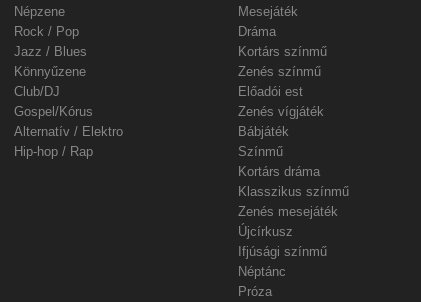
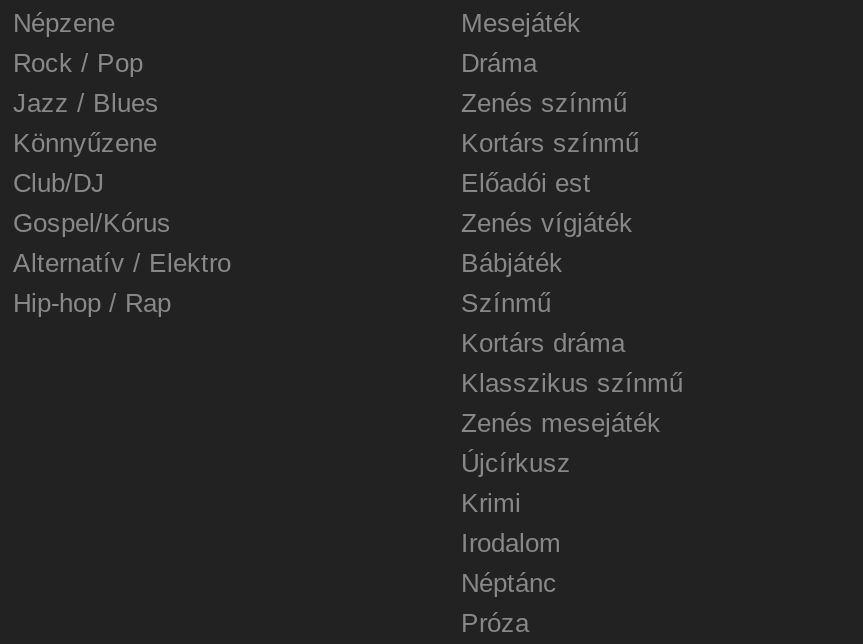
moved [238,64,321,79] -> [461,87,627,117]: Zenés színmű
[238,244,327,259] Ifjúsági színmű -> [461,487,561,557] Krimi | Irodalom

